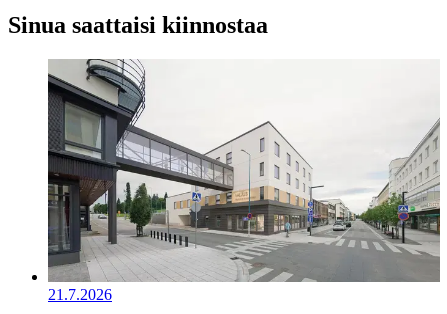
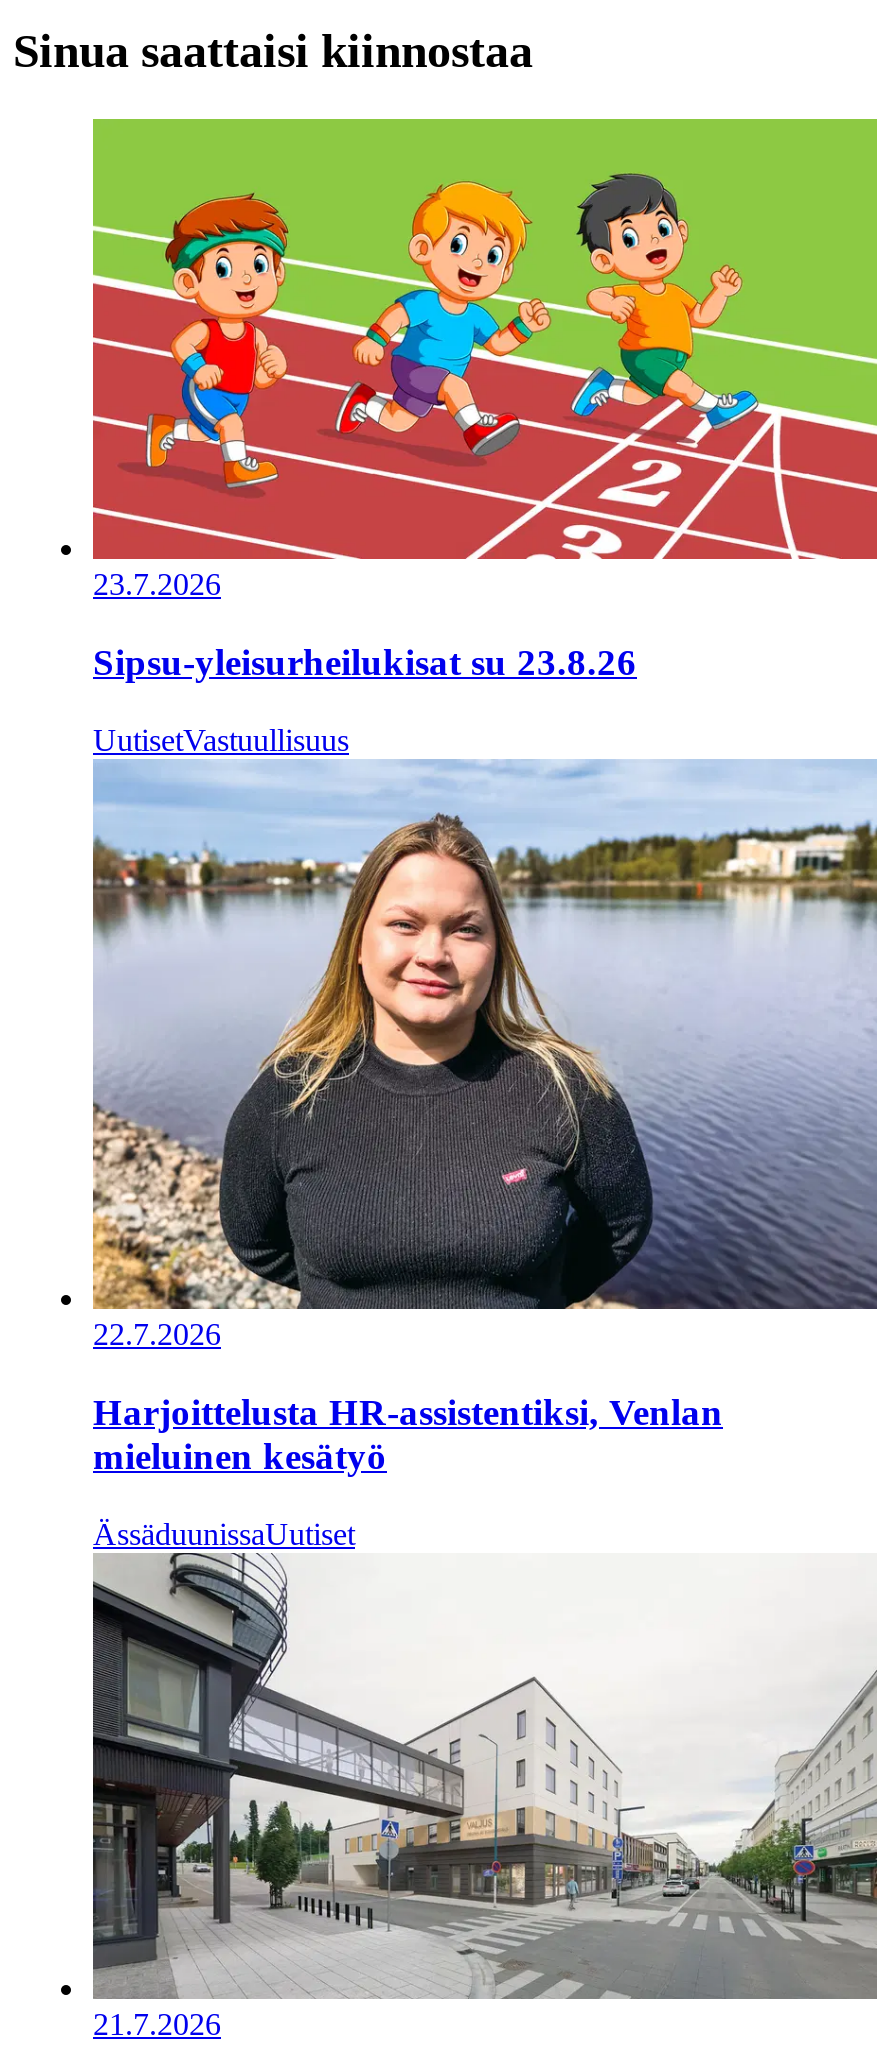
none -> [91,117,879,757] [image] | 23.7.2026 | Sipsu-yleisurheilukisat su 23.8.26 | UutisetVastuullisuus
none -> [91,759,879,1551] [image] | 22.7.2026 | Harjoittelusta HR-assistentiksi, Venlan | mieluinen kesätyö | ÄssäduunissaUutiset

